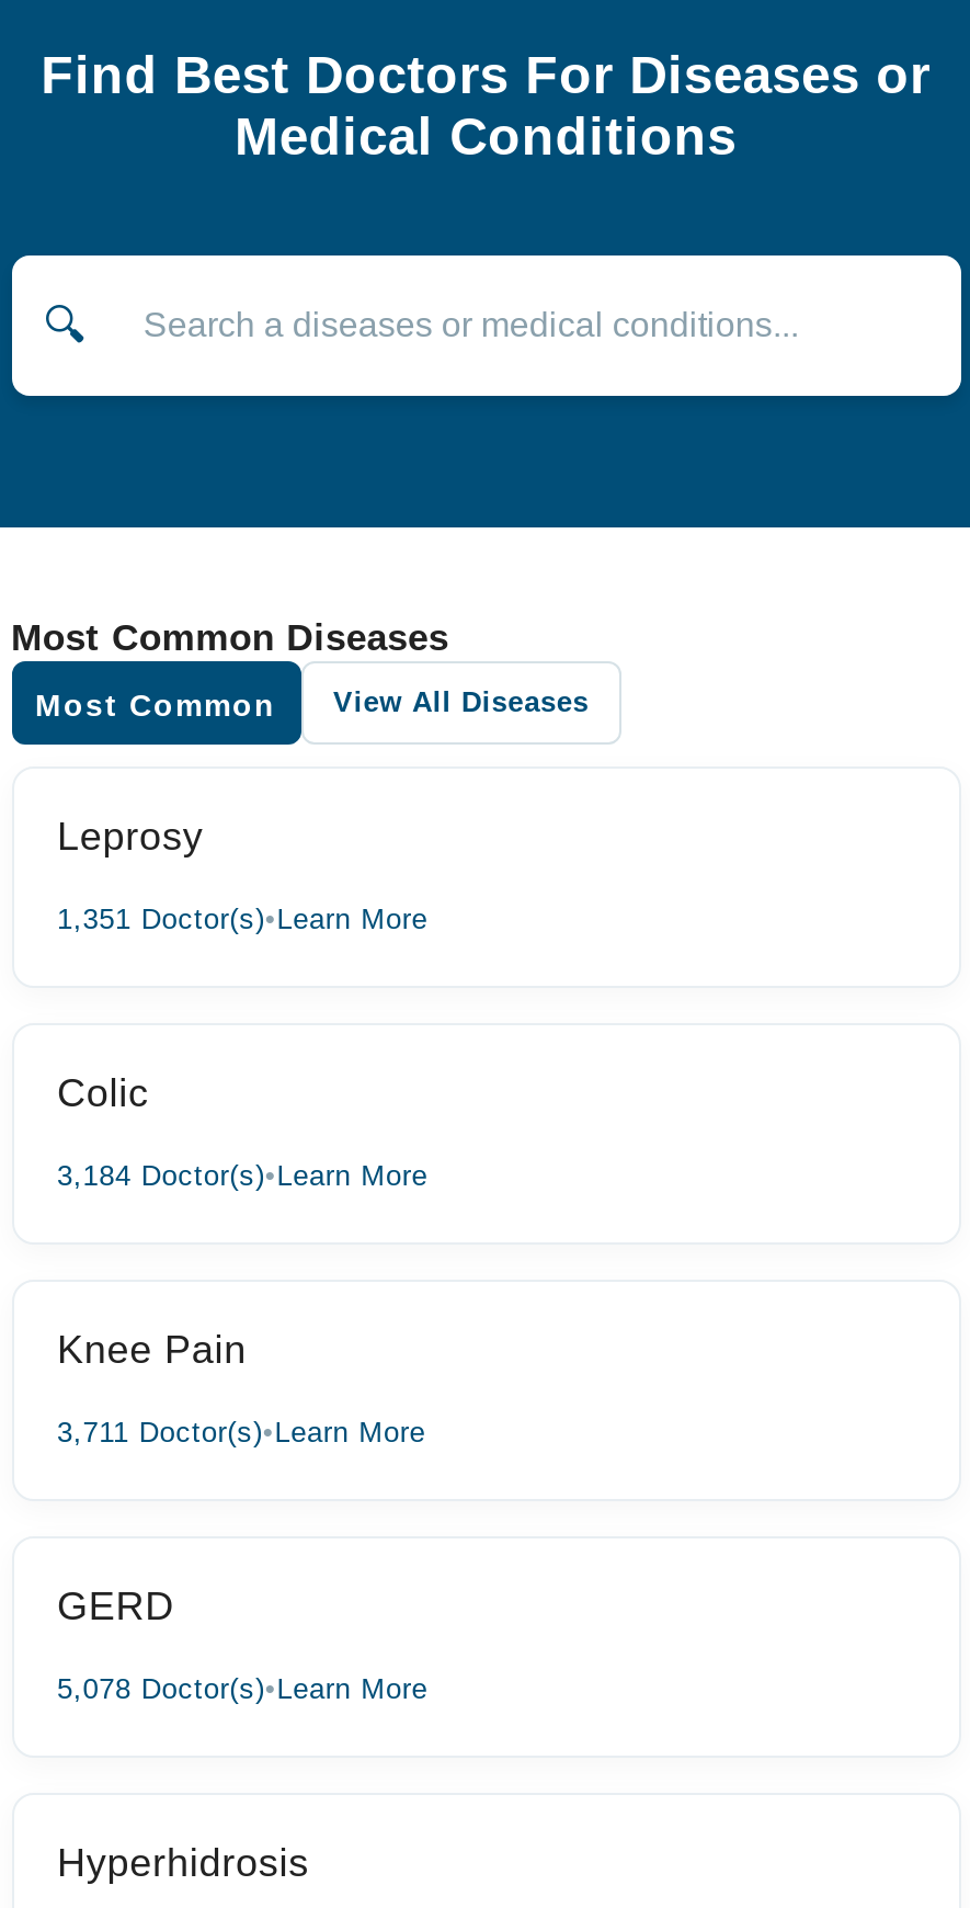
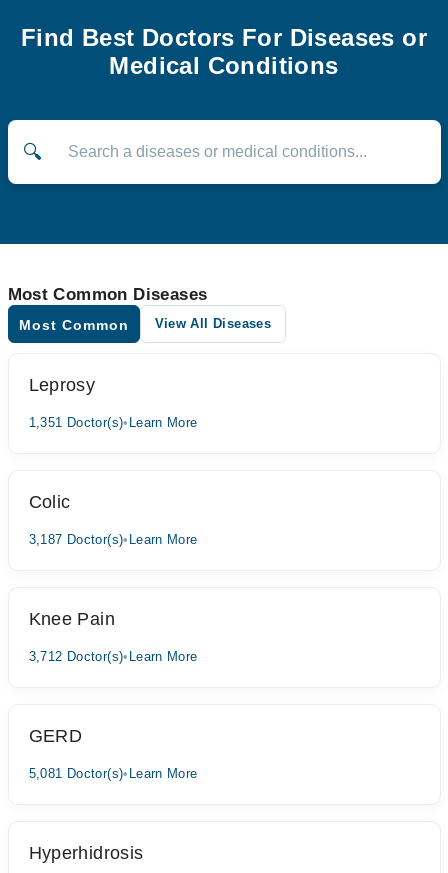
[57,1159,428,1192] 3,184 Doctor(s)•Learn More -> [28,532,198,547] 3,187 Doctor(s)•Learn More
[57,1416,426,1449] 3,711 Doctor(s)•Learn More -> [28,649,198,664] 3,712 Doctor(s)•Learn More
[57,1672,428,1705] 5,078 Doctor(s)•Learn More -> [28,766,198,781] 5,081 Doctor(s)•Learn More

